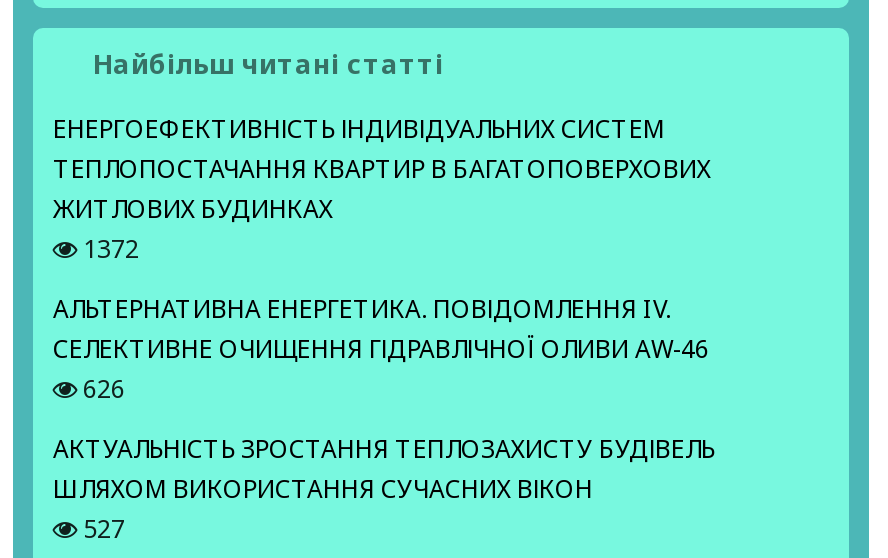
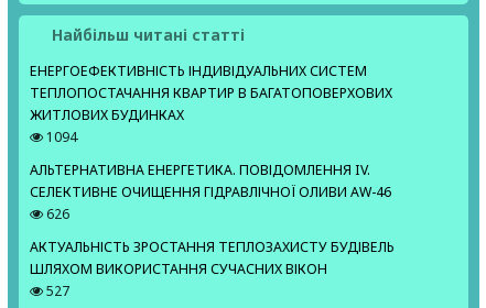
[77,233,139,267] 1372 -> [43,128,77,147] 1094

